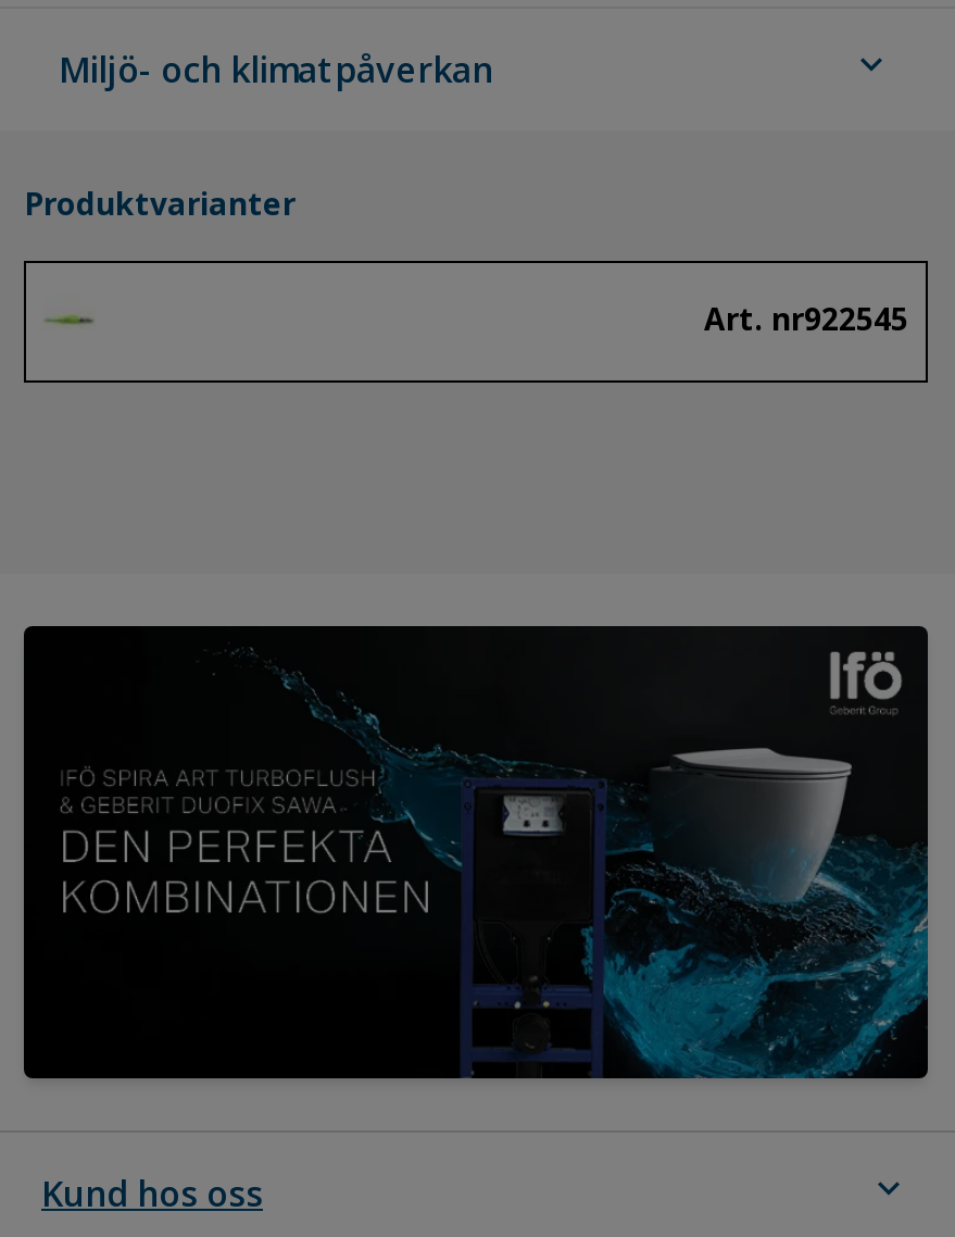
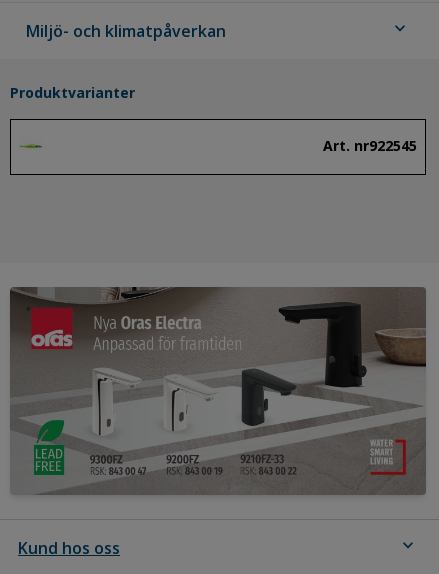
[22,624,930,1080] [image] -> [9,286,427,495] [image]

